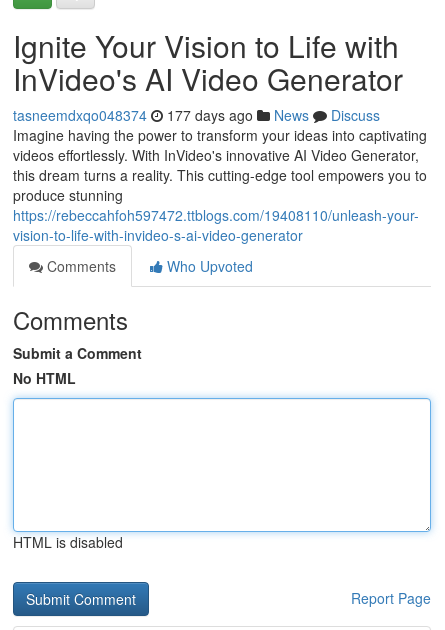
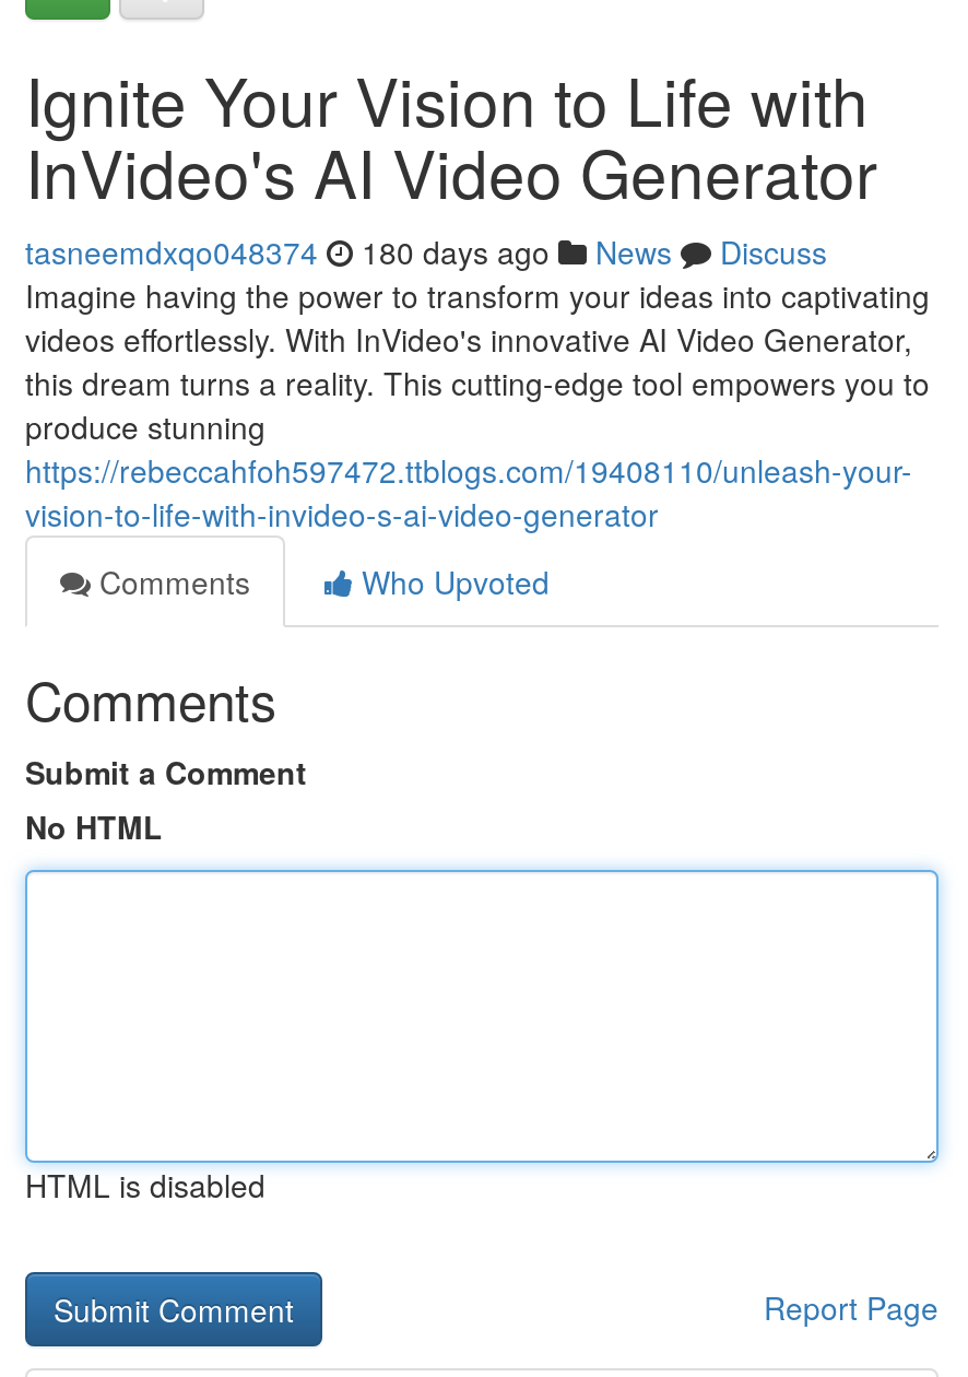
[13,105,380,125] tasneemdxqo048374 177 days ago News Discuss -> [25,229,827,273] tasneemdxqo048374 180 days ago News Discuss

